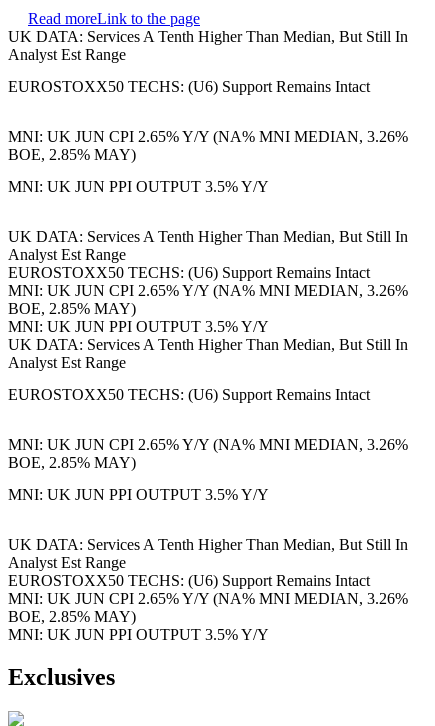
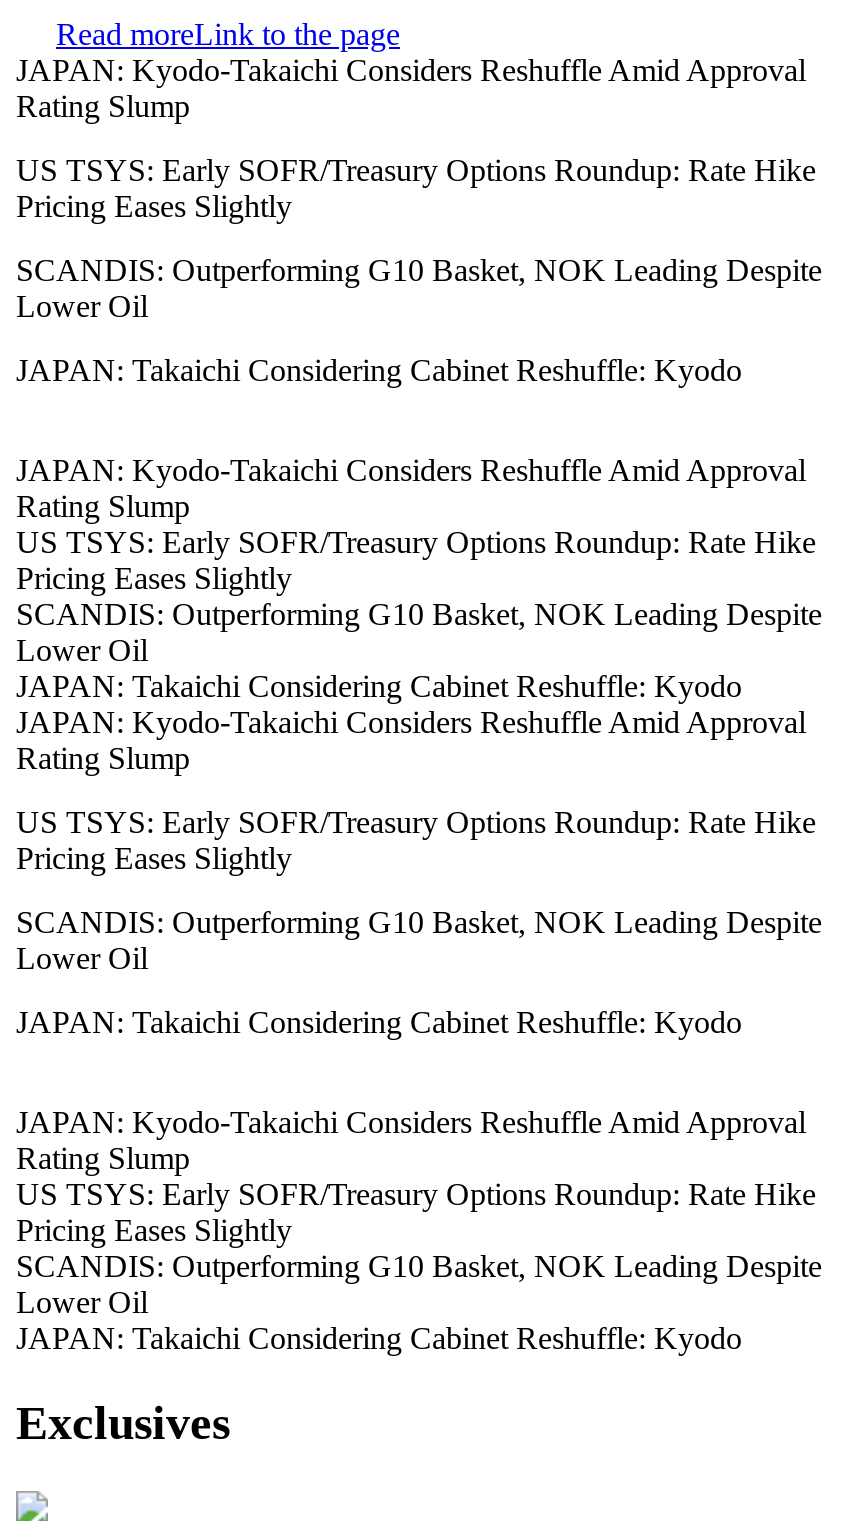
[8,28,408,63] UK DATA: Services A Tenth Higher Than Median, But Still In | Analyst Est Range -> [16,53,806,123] JAPAN: Kyodo-Takaichi Considers Reshuffle Amid Approval | Rating Slump
[8,78,370,95] EUROSTOXX50 TECHS: (U6) Support Remains Intact -> [16,153,816,223] US TSYS: Early SOFR/Treasury Options Roundup: Rate Hike | Pricing Eases Slightly
[8,128,408,163] MNI: UK JUN CPI 2.65% Y/Y (NA% MNI MEDIAN, 3.26% | BOE, 2.85% MAY) -> [16,253,822,323] SCANDIS: Outperforming G10 Basket, NOK Leading Despite | Lower Oil
[8,178,269,195] MNI: UK JUN PPI OUTPUT 3.5% Y/Y -> [16,353,742,387] JAPAN: Takaichi Considering Cabinet Reshuffle: Kyodo
[8,228,408,371] UK DATA: Services A Tenth Higher Than Median, But Still In | Analyst Est Range | EUROSTOXX50 TECHS: (U6) Support Remains Intact | MNI: UK JUN CPI 2.65% Y/Y (NA% MNI MEDIAN, 3.26% | BOE, 2.85% MAY) | MNI: UK JUN PPI OUTPUT 3.5% Y/Y | UK DATA: Services A Tenth Higher Than Median, But Still In | Analyst Est Range -> [16,453,822,775] JAPAN: Kyodo-Takaichi Considers Reshuffle Amid Approval | Rating Slump | US TSYS: Early SOFR/Treasury Options Roundup: Rate Hike | Pricing Eases Slightly | SCANDIS: Outperforming G10 Basket, NOK Leading Despite | Lower Oil | JAPAN: Takaichi Considering Cabinet Reshuffle: Kyodo | JAPAN: Kyodo-Takaichi Considers Reshuffle Amid Approval | Rating Slump
[8,386,370,403] EUROSTOXX50 TECHS: (U6) Support Remains Intact -> [16,805,816,875] US TSYS: Early SOFR/Treasury Options Roundup: Rate Hike | Pricing Eases Slightly
[8,436,408,471] MNI: UK JUN CPI 2.65% Y/Y (NA% MNI MEDIAN, 3.26% | BOE, 2.85% MAY) -> [16,905,822,975] SCANDIS: Outperforming G10 Basket, NOK Leading Despite | Lower Oil
[8,486,269,503] MNI: UK JUN PPI OUTPUT 3.5% Y/Y -> [16,1005,742,1039] JAPAN: Takaichi Considering Cabinet Reshuffle: Kyodo
[8,536,408,643] UK DATA: Services A Tenth Higher Than Median, But Still In | Analyst Est Range | EUROSTOXX50 TECHS: (U6) Support Remains Intact | MNI: UK JUN CPI 2.65% Y/Y (NA% MNI MEDIAN, 3.26% | BOE, 2.85% MAY) | MNI: UK JUN PPI OUTPUT 3.5% Y/Y -> [16,1105,822,1355] JAPAN: Kyodo-Takaichi Considers Reshuffle Amid Approval | Rating Slump | US TSYS: Early SOFR/Treasury Options Roundup: Rate Hike | Pricing Eases Slightly | SCANDIS: Outperforming G10 Basket, NOK Leading Despite | Lower Oil | JAPAN: Takaichi Considering Cabinet Reshuffle: Kyodo

